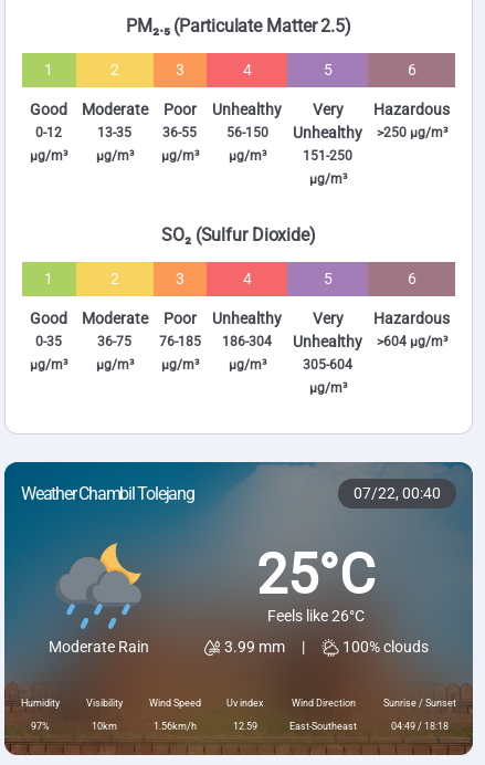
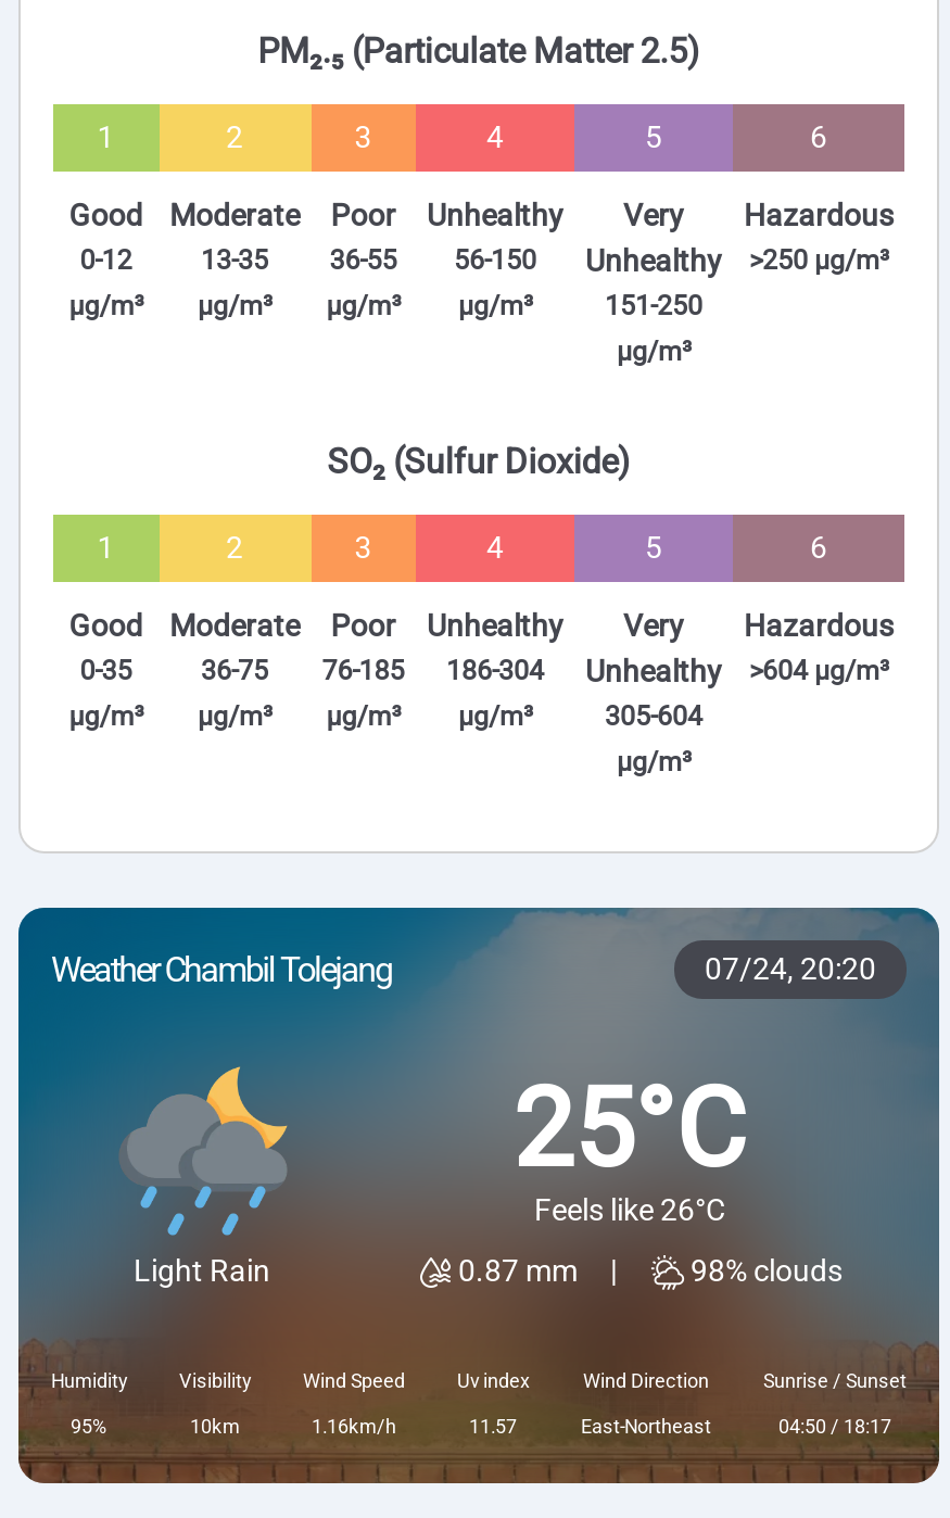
[354,484,441,502] 07/22, 00:40 -> [705,951,876,986] 07/24, 20:20
[48,638,149,656] Moderate Rain -> [134,1253,270,1288] Light Rain
[221,637,285,655] 3.99 mm -> [452,1252,578,1287] 0.87 mm
[339,637,429,655] 100% clouds -> [684,1252,843,1287] 98% clouds
[31,721,50,732] 97% -> [71,1416,107,1438] 95%
[153,721,196,732] 1.56km/h -> [312,1416,396,1438] 1.16km/h
[233,721,257,732] 12.59 -> [469,1416,517,1438] 11.57
[290,721,357,732] East-Southeast -> [581,1416,711,1438] East-Northeast
[391,721,449,732] 04:49 / 18:18 -> [778,1416,891,1438] 04:50 / 18:17

